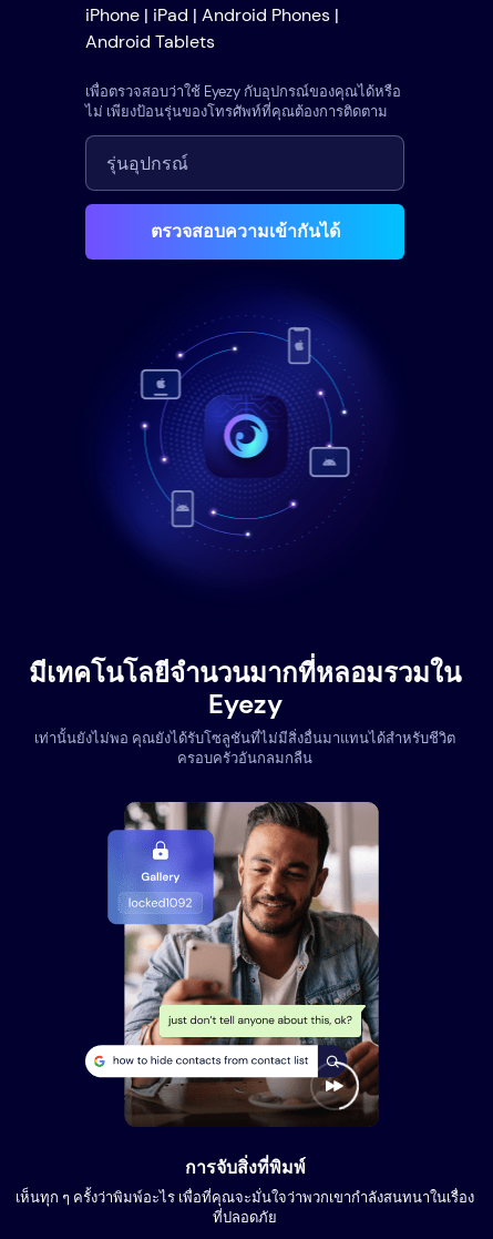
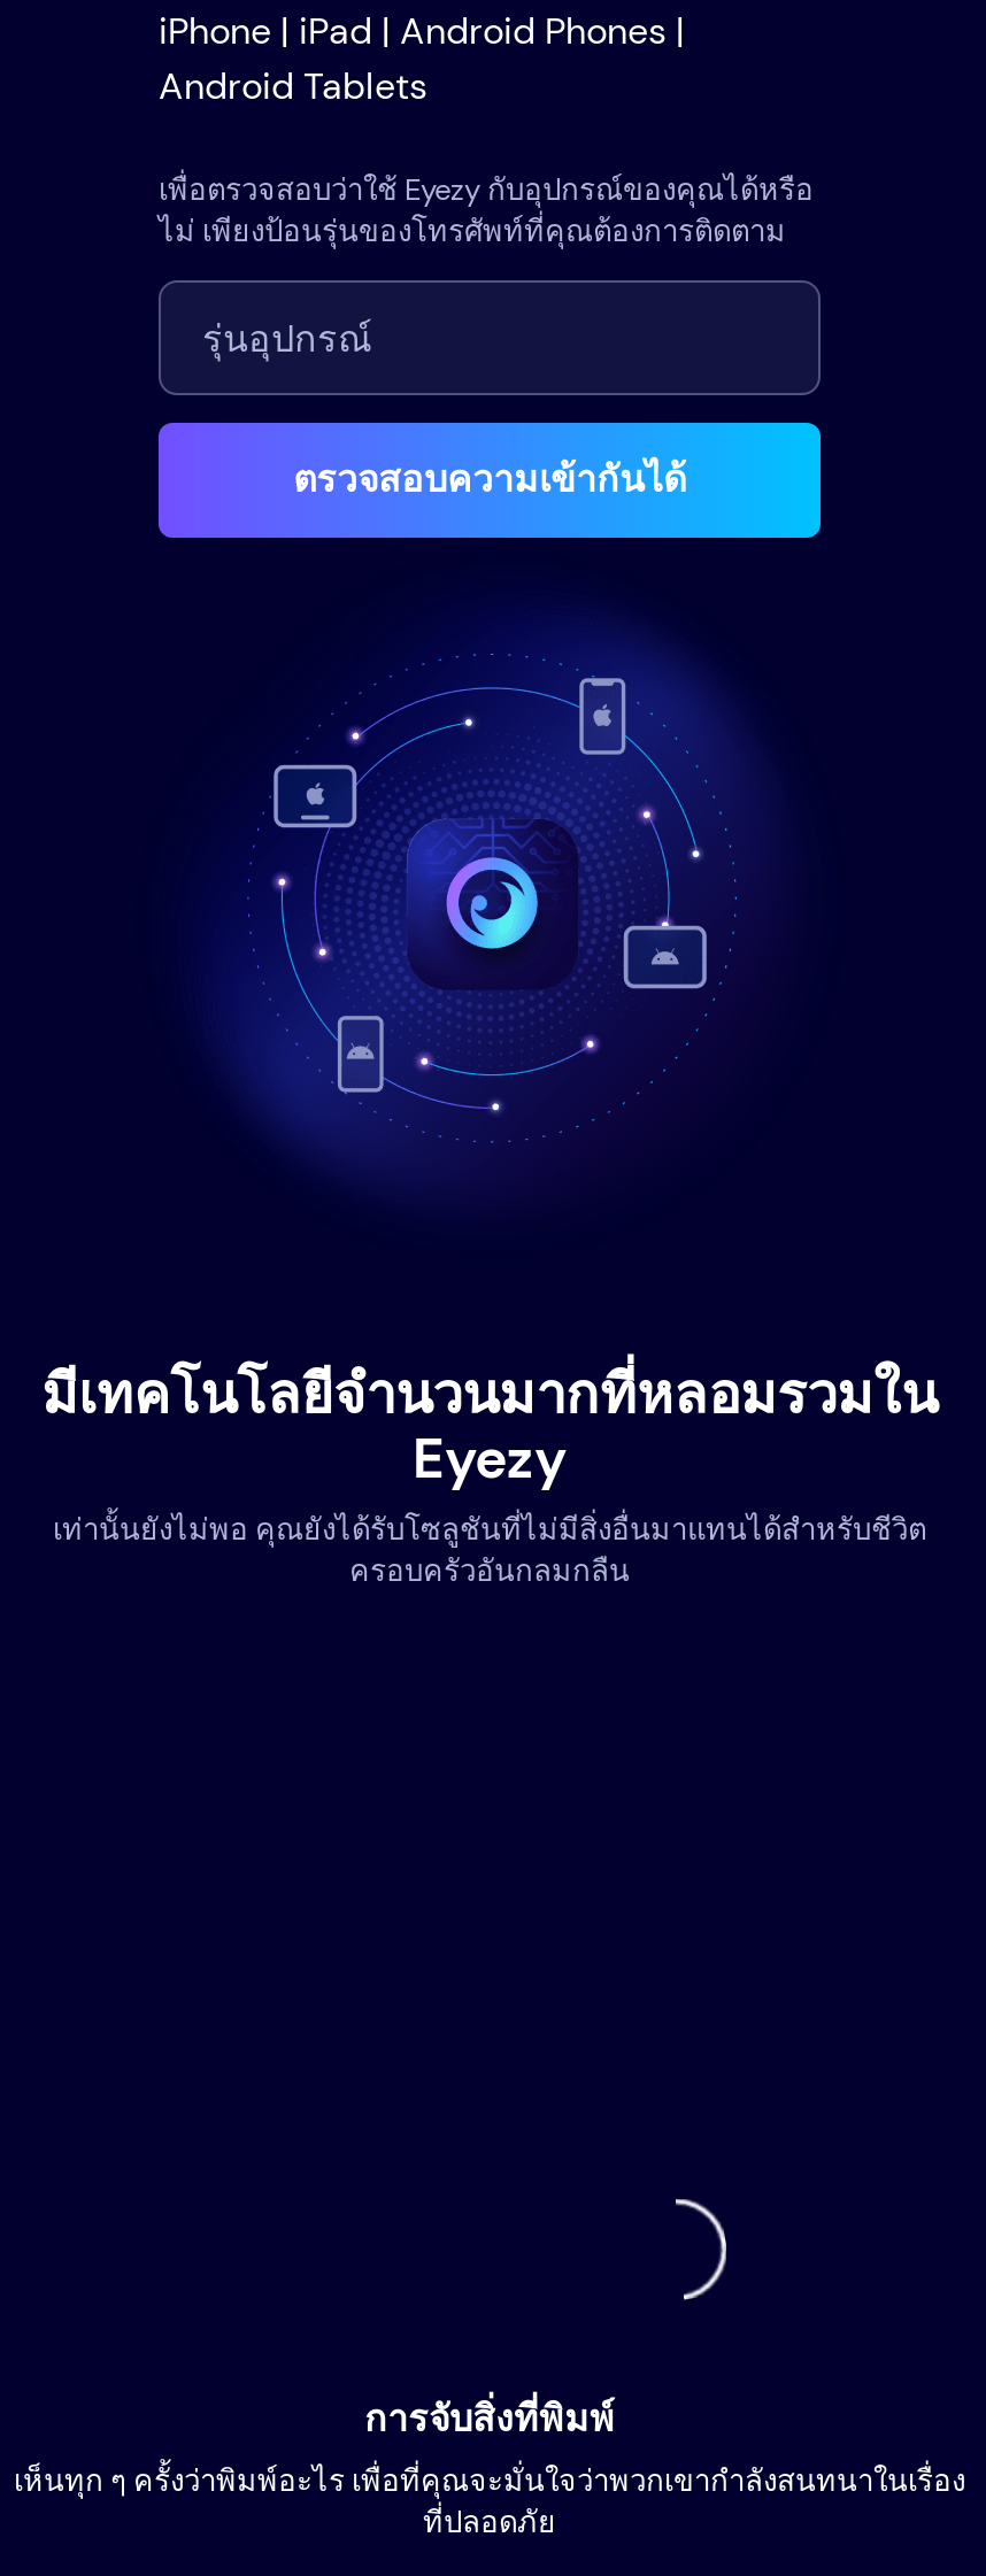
[84,801,380,1126] [image] -> none

